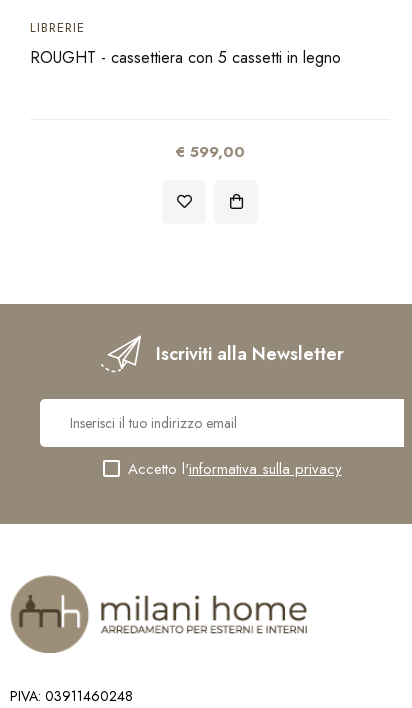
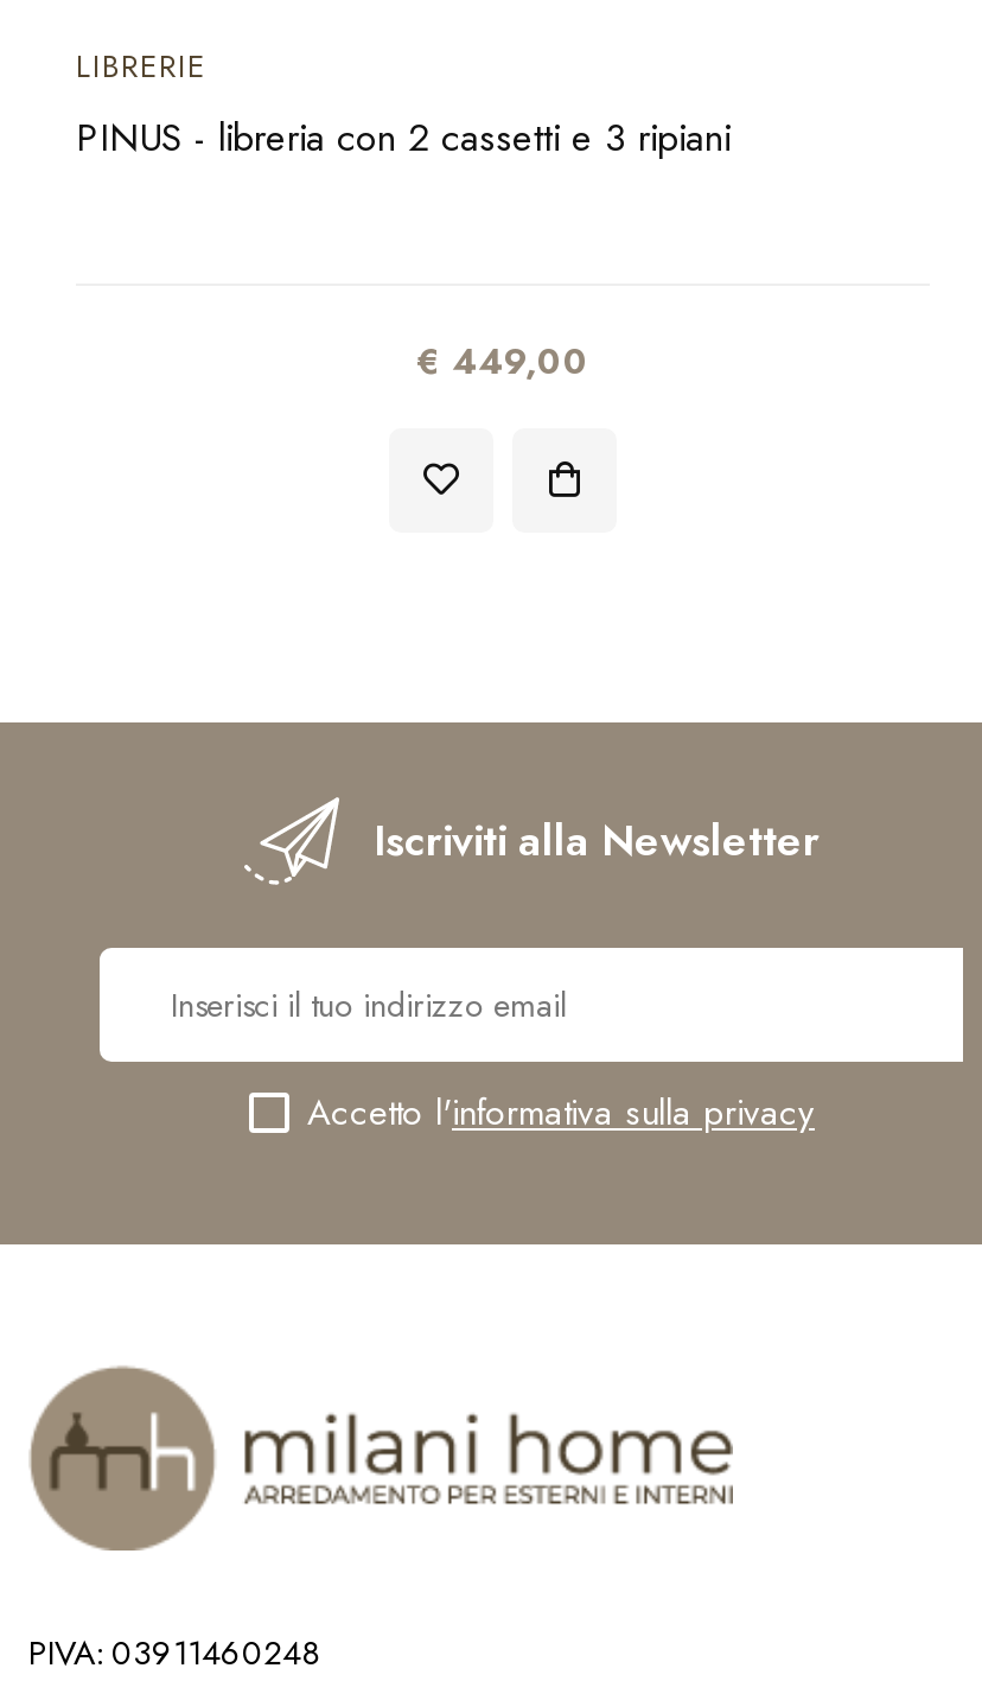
[30,46,341,69] ROUGHT - cassettiera con 5 cassetti in legno -> [76,110,731,165] PINUS - libreria con 2 cassetti e 3 ripiani
[175,141,245,163] € 599,00 -> [416,336,589,388] € 449,00

